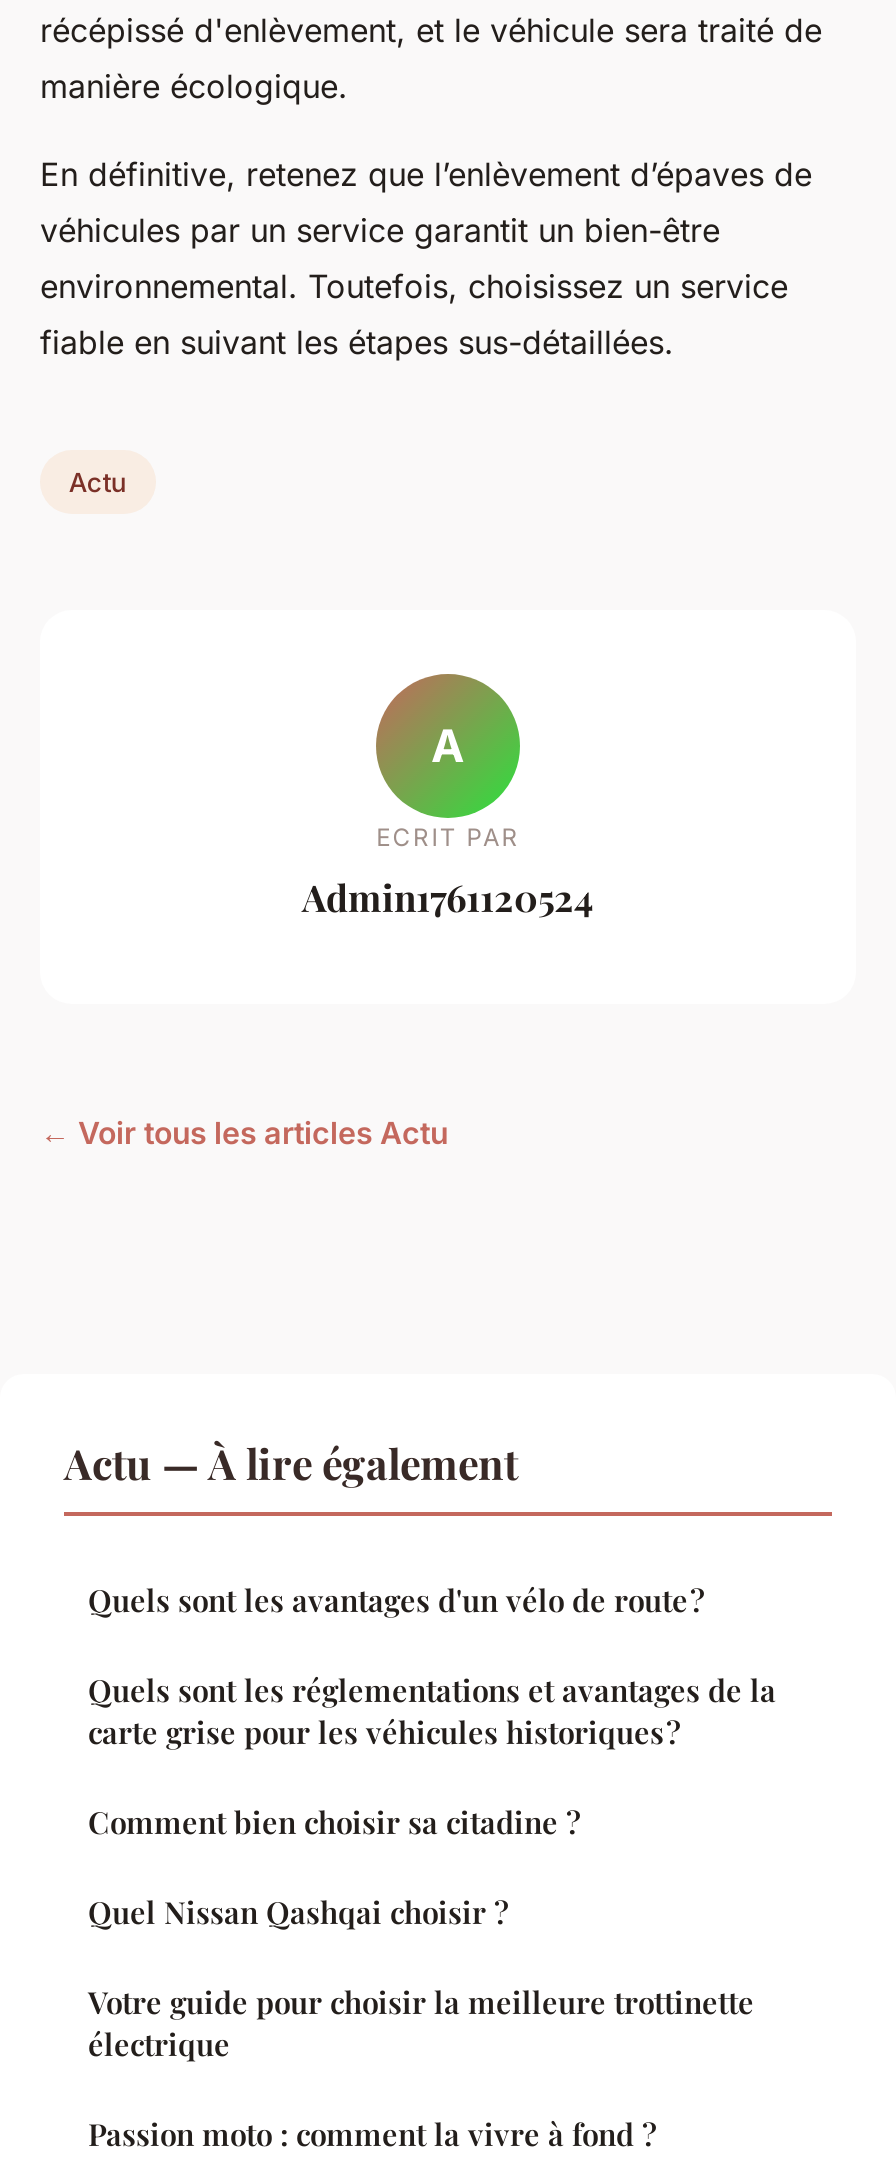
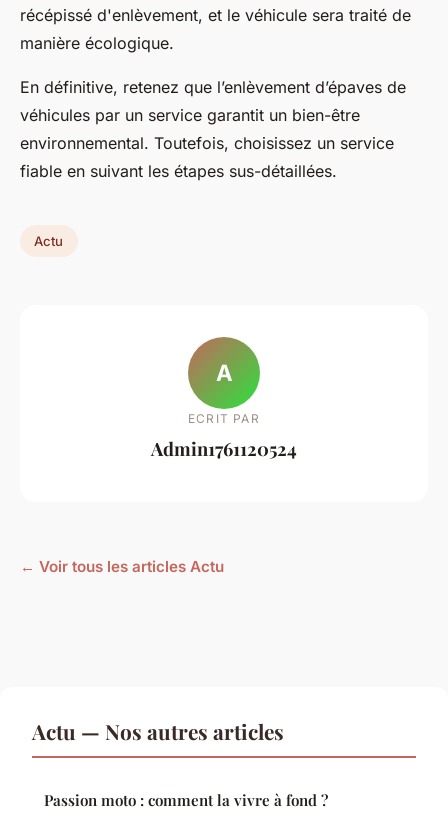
[64,1434,776,2064] Actu — À lire également | Quels sont les avantages d'un vélo de route ? | Quels sont les réglementations et avantages de la | carte grise pour les véhicules historiques ? | Comment bien choisir sa citadine ? | Quel Nissan Qashqai choisir ? | Votre guide pour choisir la meilleure trottinette | électrique -> [32,717,284,745] Actu — Nos autres articles

